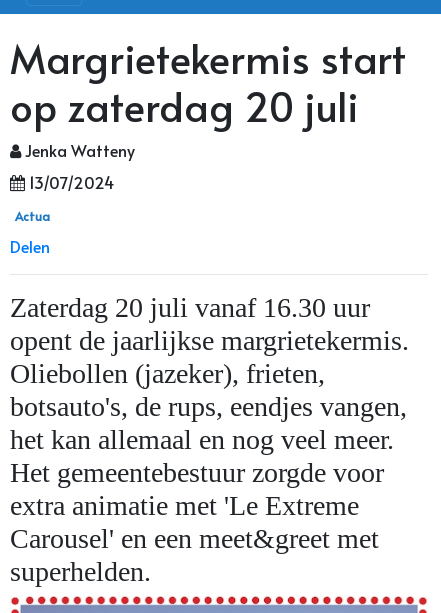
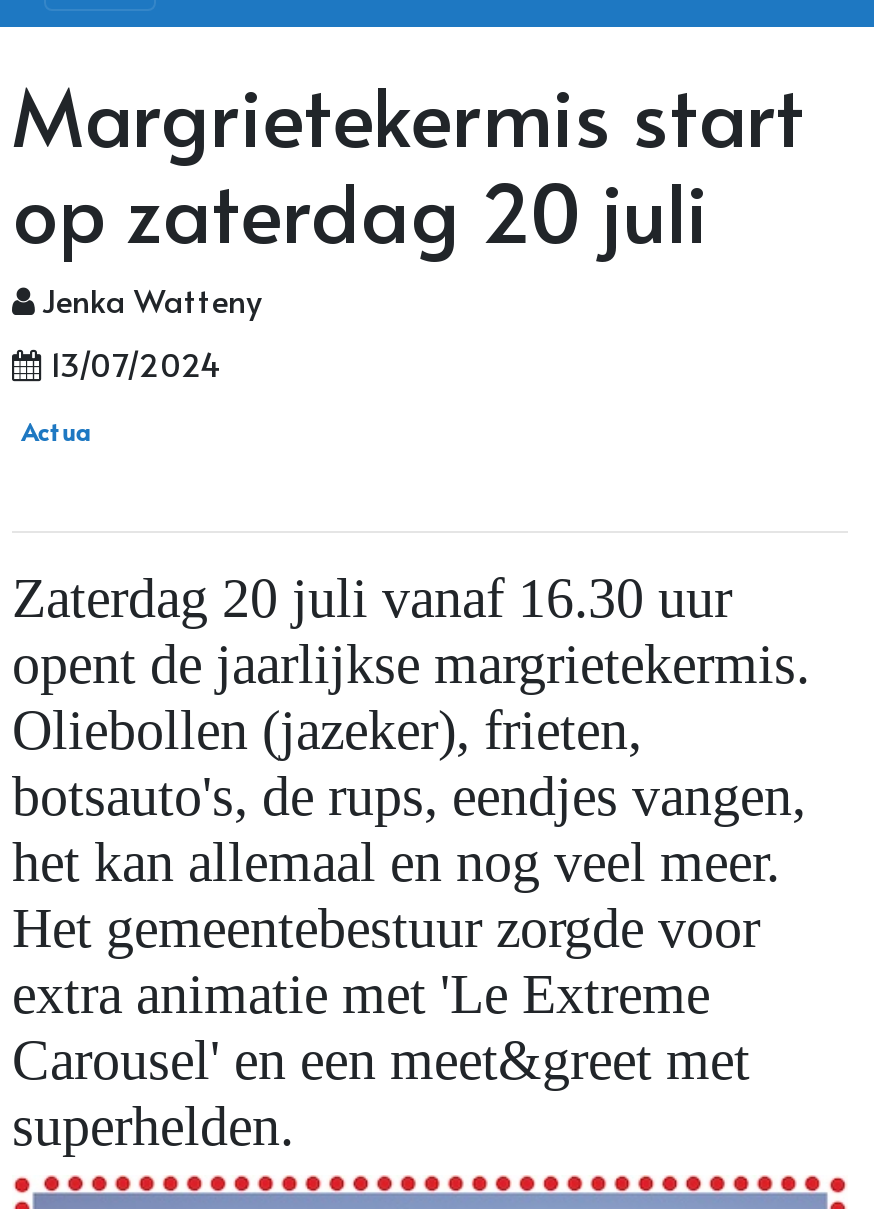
[10,235,50,257] Delen -> none

